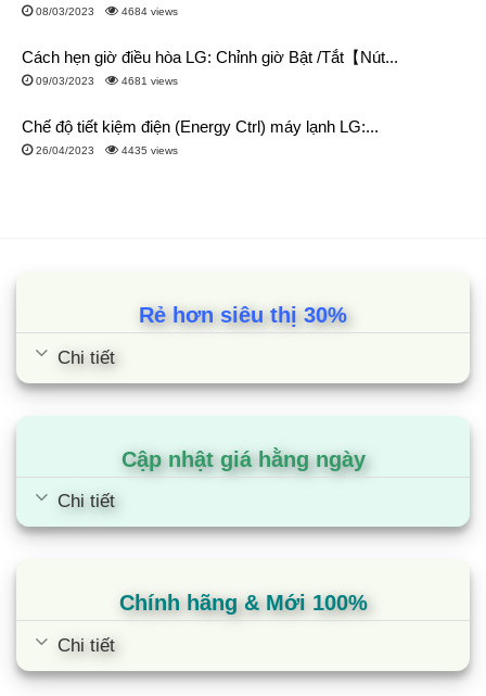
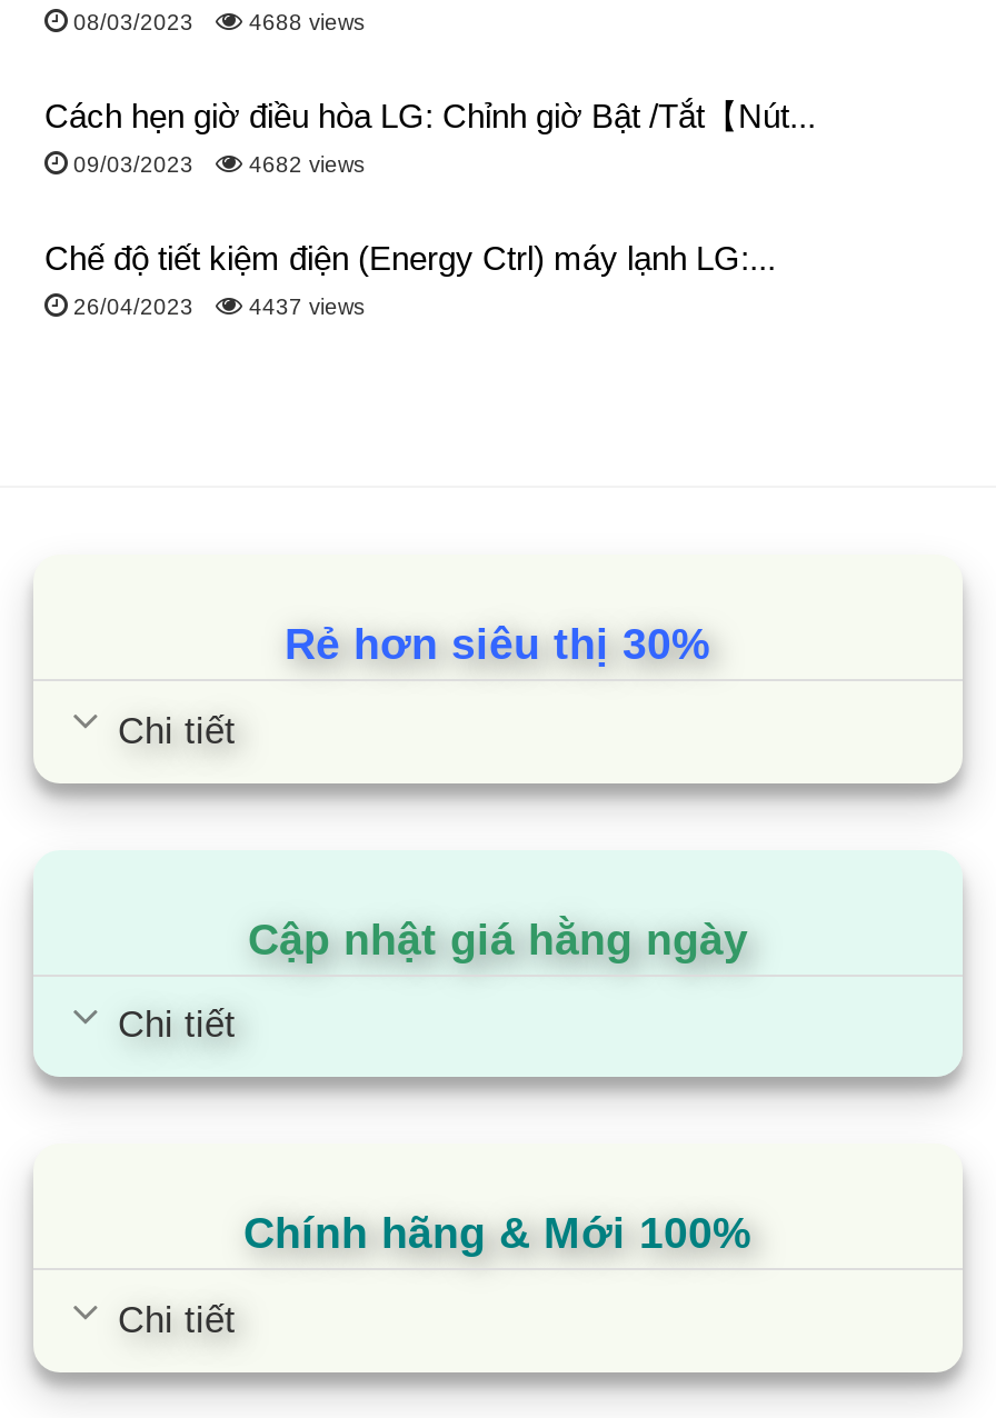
[121,6,178,17] 4684 views -> [249,10,365,35] 4688 views
[121,75,178,87] 4681 views -> [249,152,365,177] 4682 views
[121,145,178,156] 4435 views -> [249,295,365,319] 4437 views

